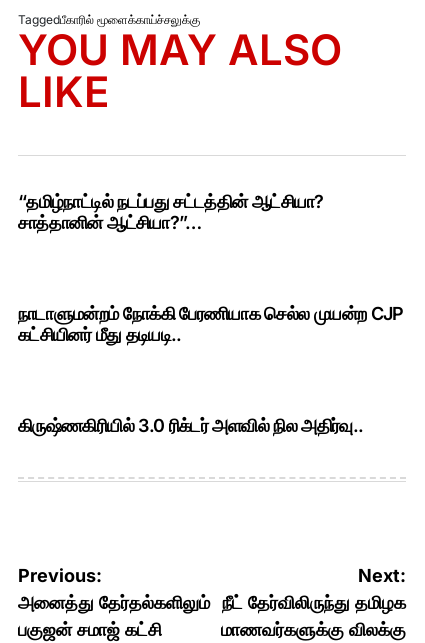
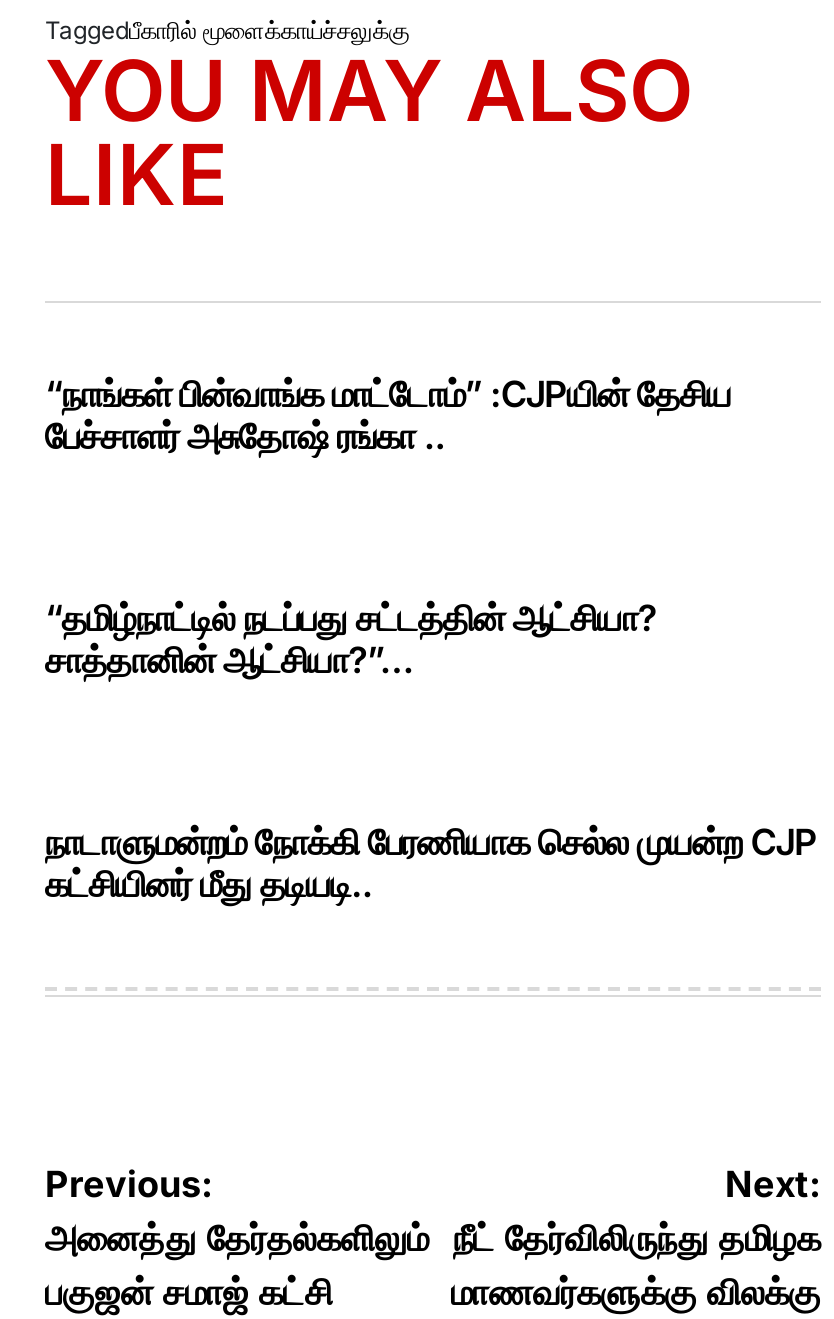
none -> [45,374,731,458] “நாங்கள் பின்வாங்க மாட்டோம்” :CJPயின் தேசிய | பேச்சாளர் அசுதோஷ் ரங்கா ..
moved [18,191,404,324] -> [45,598,817,864]: “தமிழ்நாட்டில் நடப்பது சட்டத்தின் ஆட்சியா? | சாத்தானின் ஆட்சியா?”… | நாடாளுமன்றம் நோக்கி பேரணியாக செல்ல முயன்ற CJP
[18,415,363,436] கிருஷ்ணகிரியில் 3.0 ரிக்டர் அளவில் நில அதிர்வு.. -> none

